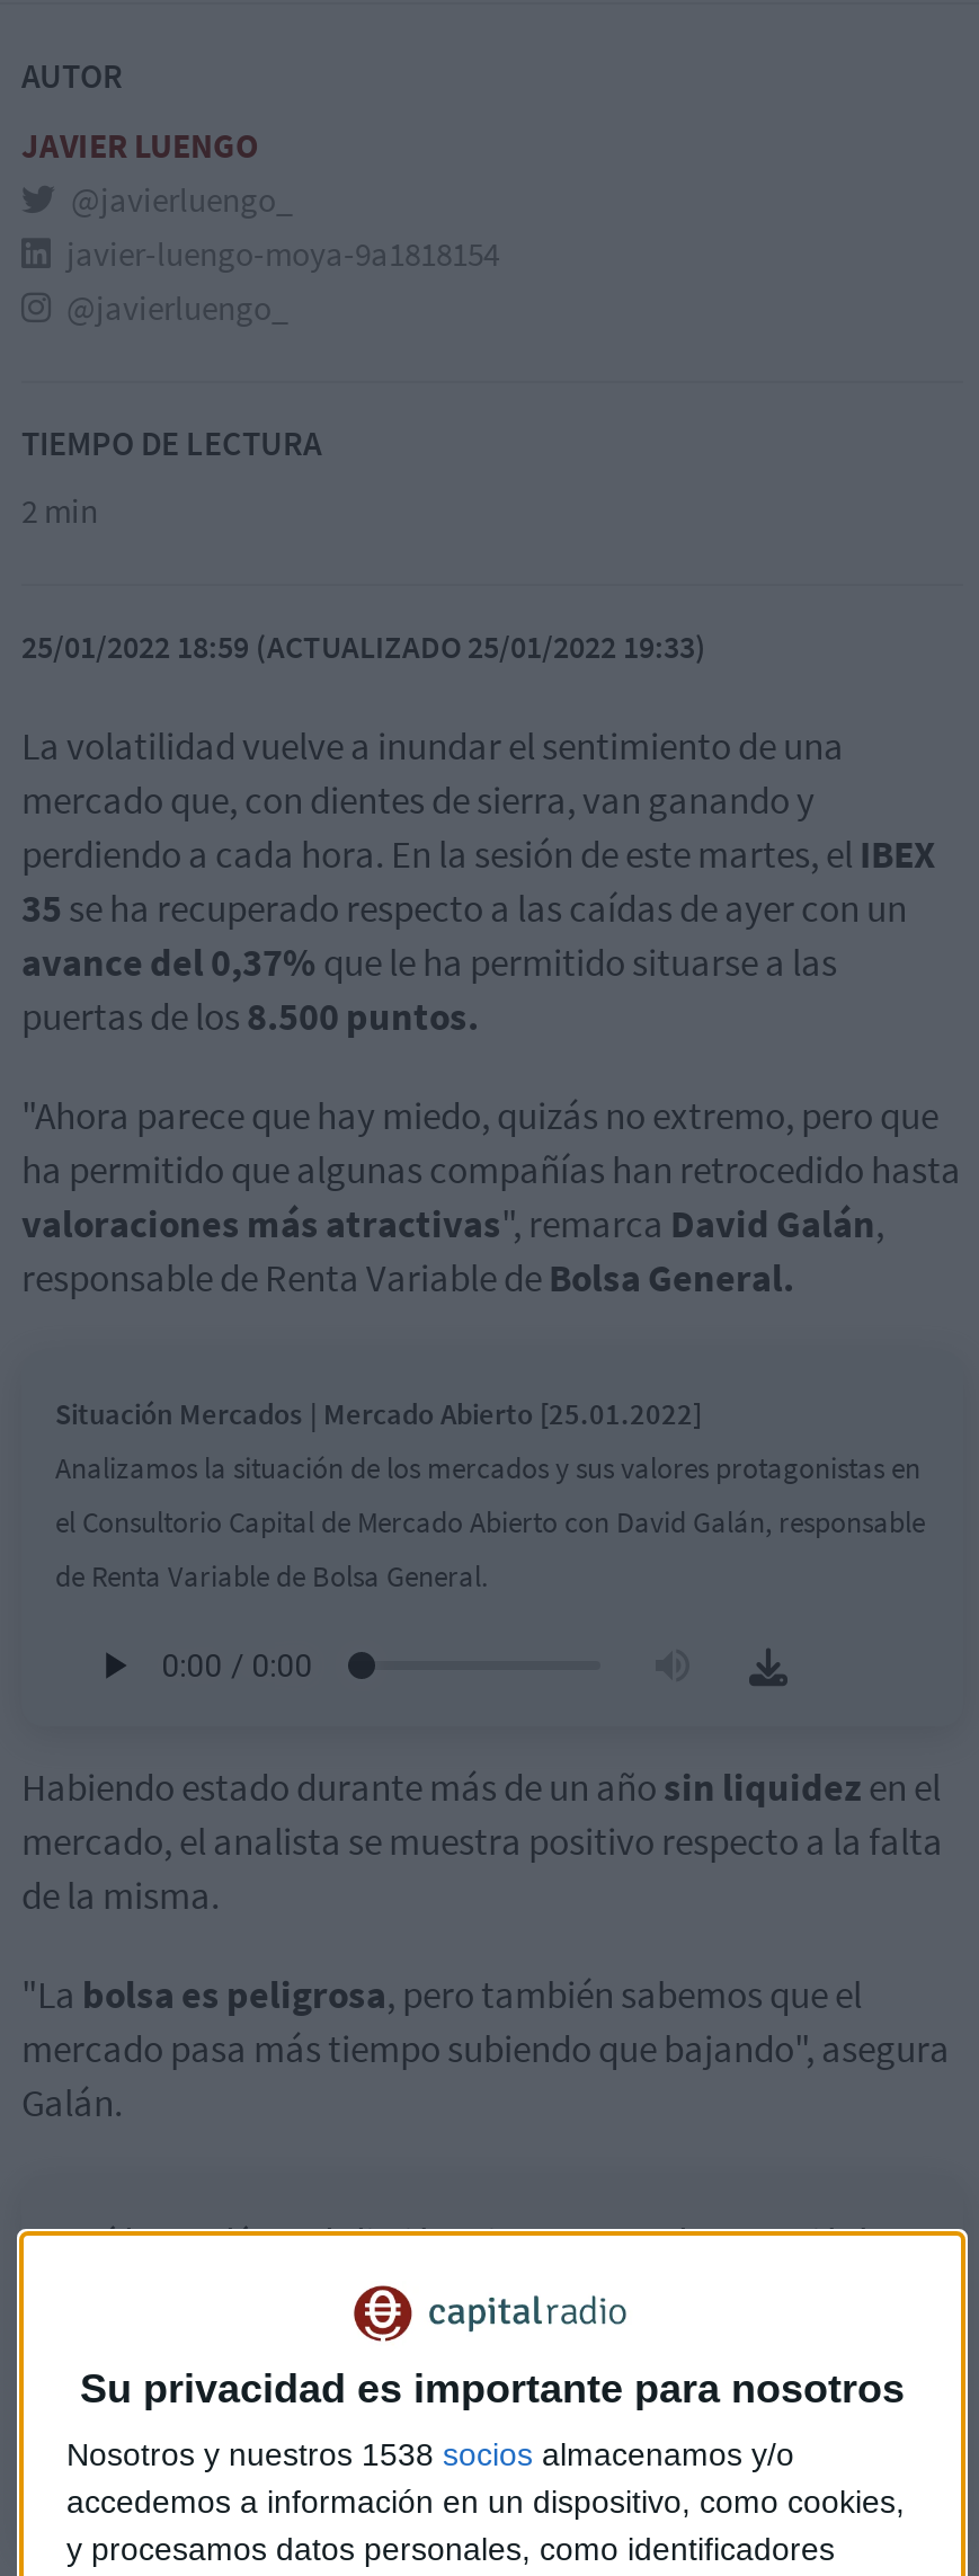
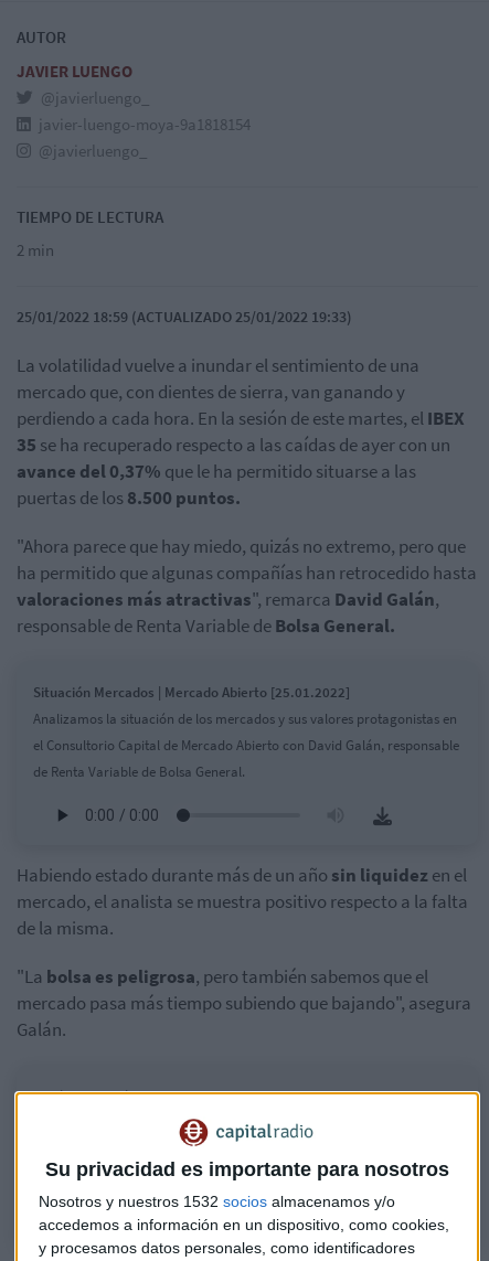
[66,2436,794,2473] Nosotros y nuestros 1538 socios almacenamos y/o -> [39,1193,395,1210] Nosotros y nuestros 1532 socios almacenamos y/o

